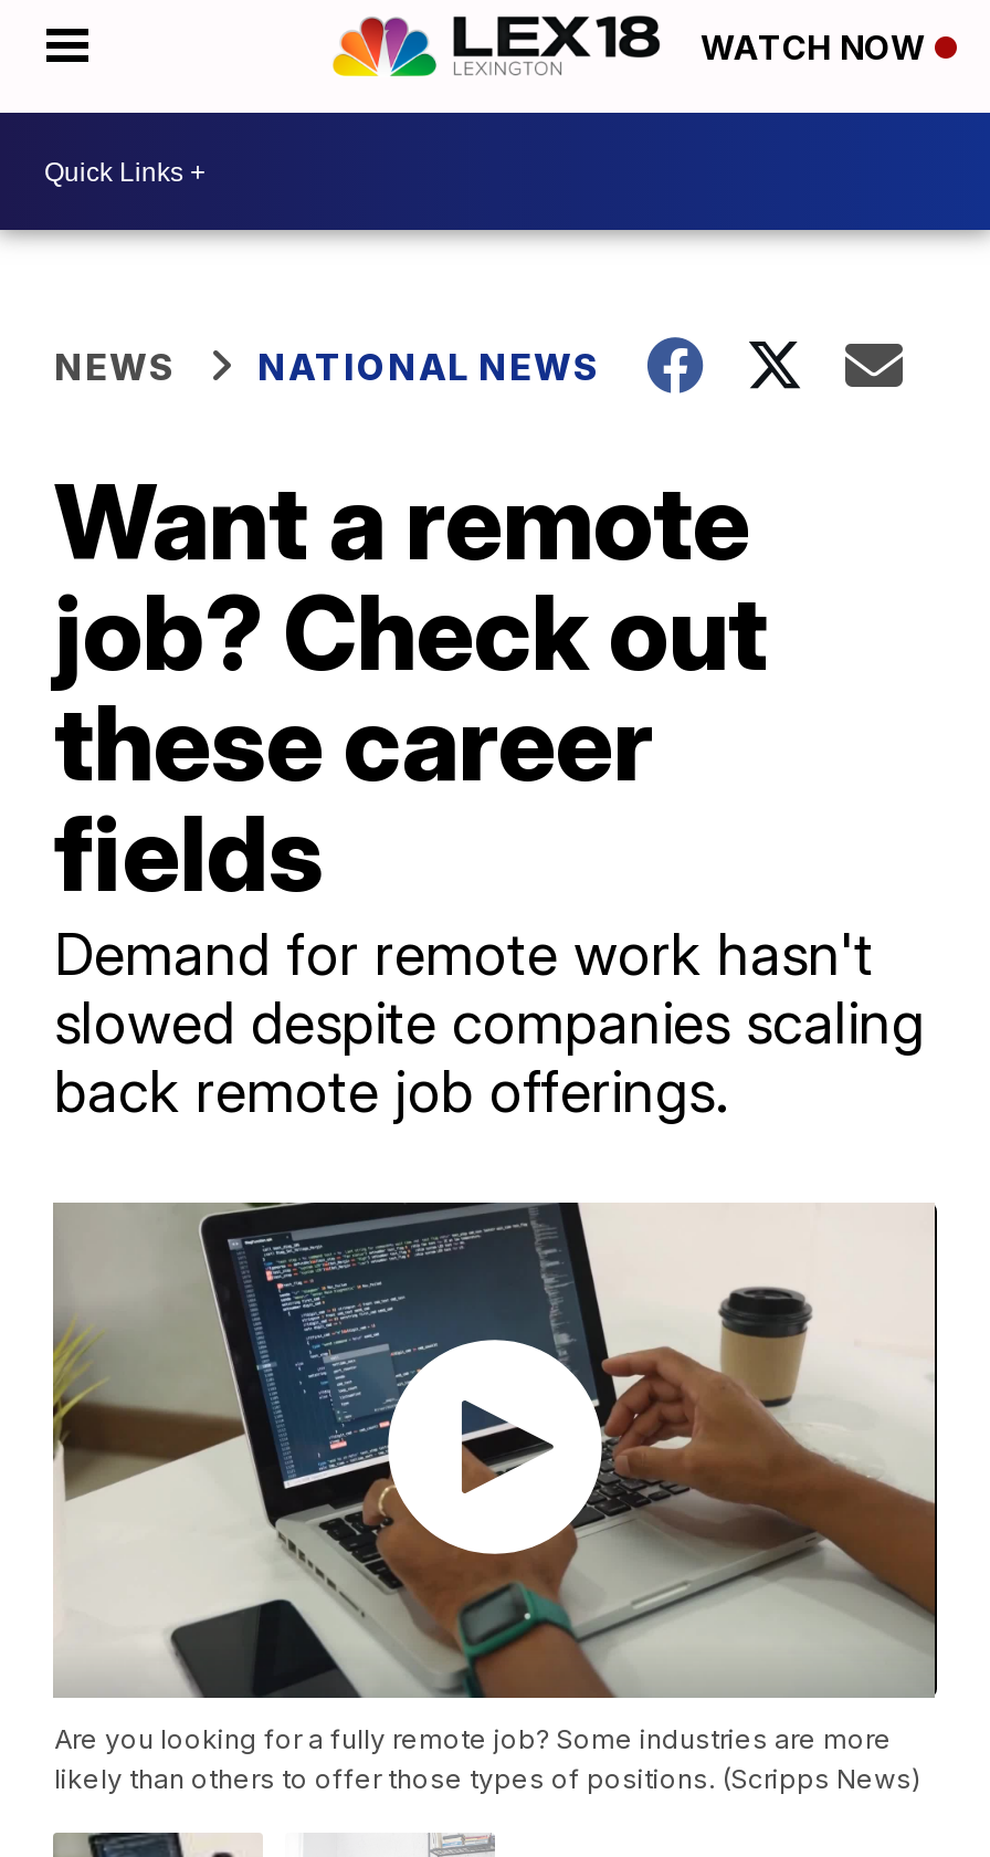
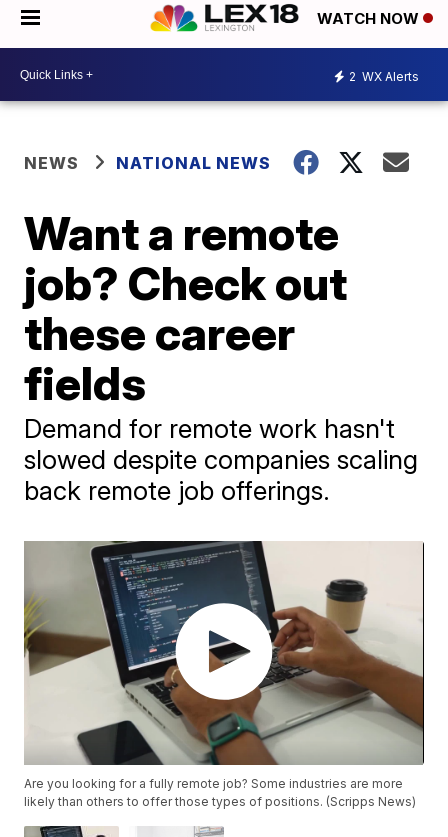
none -> [349,68,419,83] 2 WX Alerts

